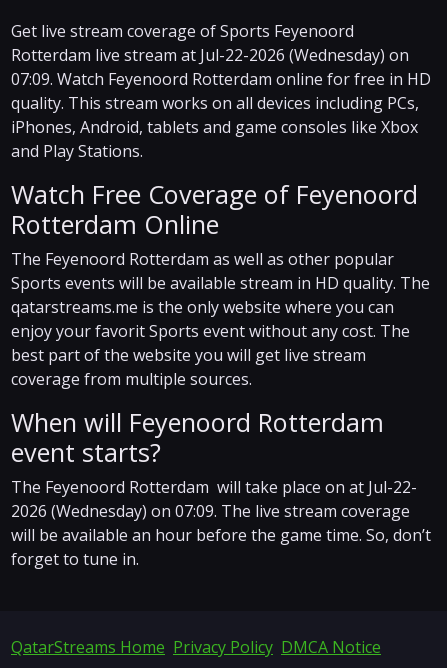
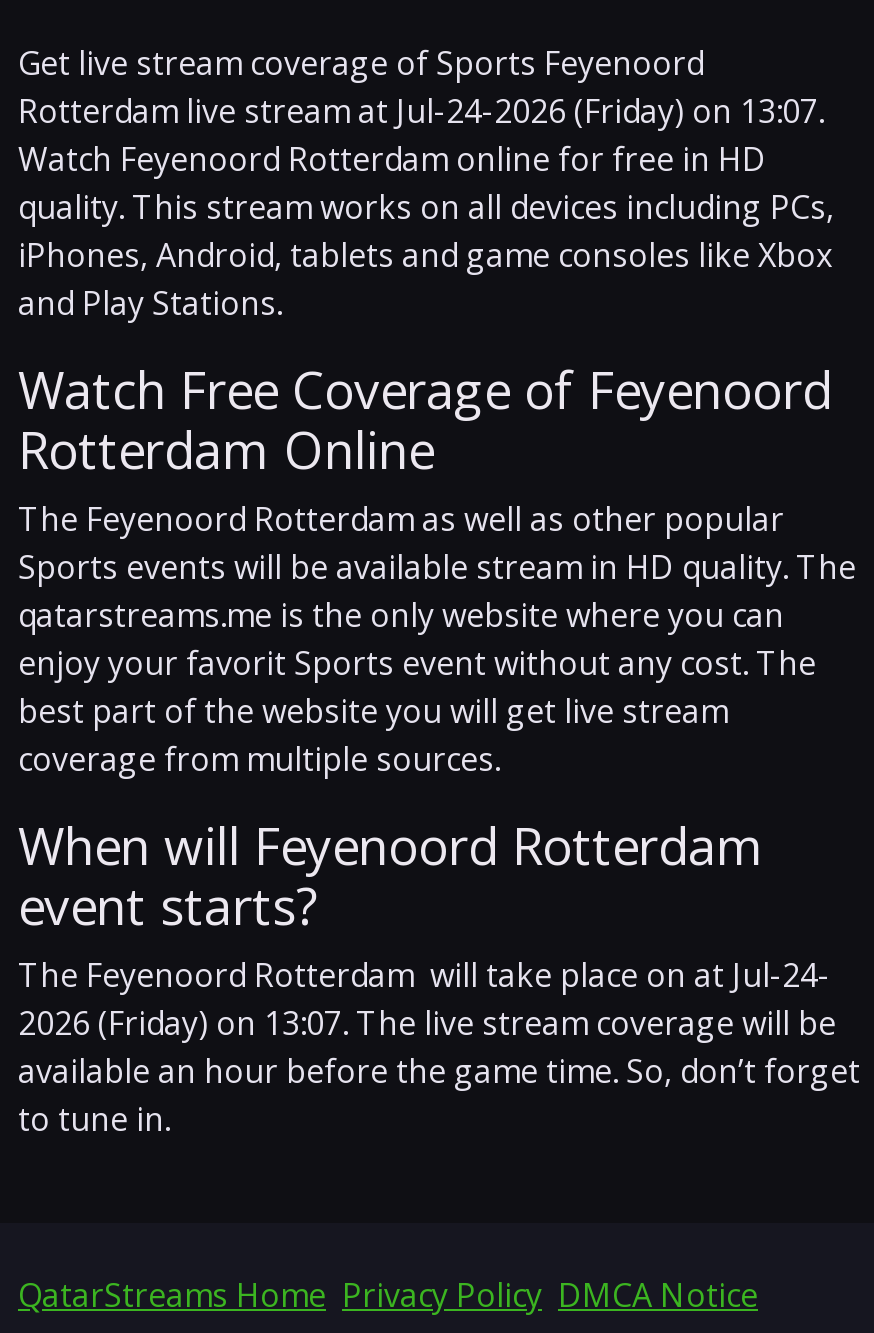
[11,43,431,89] Rotterdam live stream at Jul-22-2026 (Wednesday) on | 07:09. Watch Feyenoord Rotterdam online for free in HD -> [18,88,824,180] Rotterdam live stream at Jul-24-2026 (Friday) on 13:07. | Watch Feyenoord Rotterdam online for free in HD
[11,475,431,569] The Feyenoord Rotterdam will take place on at Jul-22- | 2026 (Wednesday) on 07:09. The live stream coverage | will be available an hour before the game time. So, don’t | forget to tune in. -> [18,952,860,1140] The Feyenoord Rotterdam will take place on at Jul-24- | 2026 (Friday) on 13:07. The live stream coverage will be | available an hour before the game time. So, don’t forget | to tune in.

